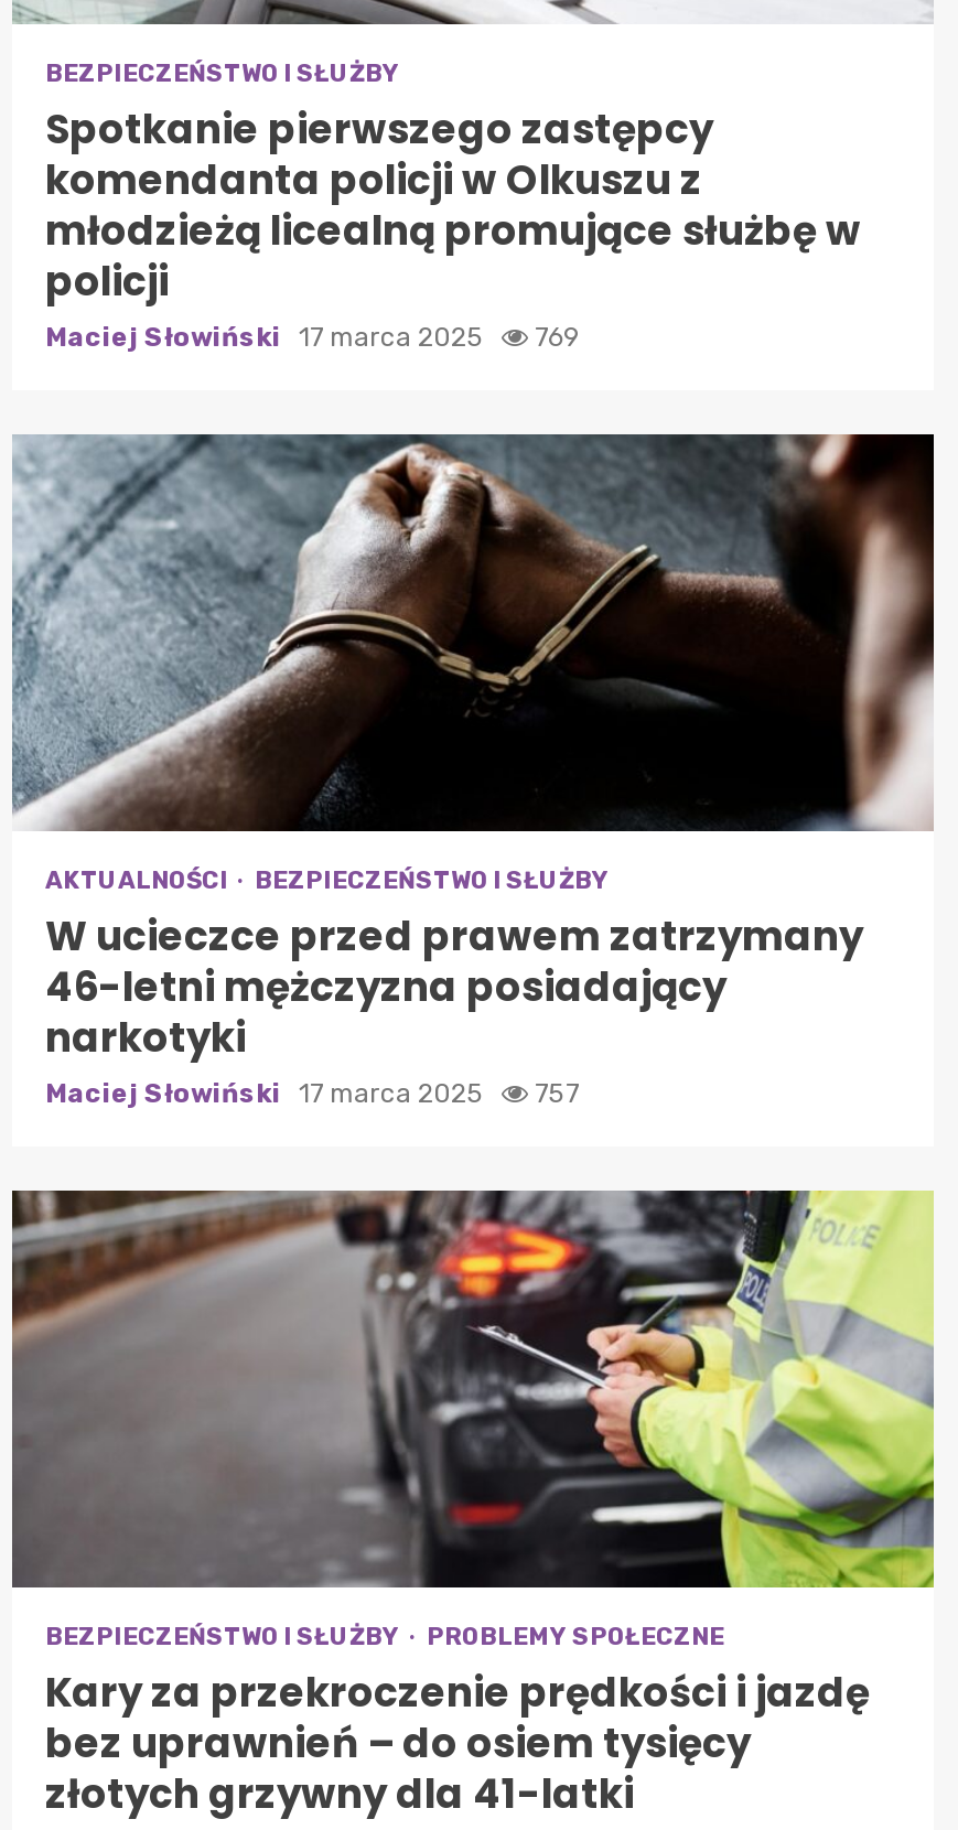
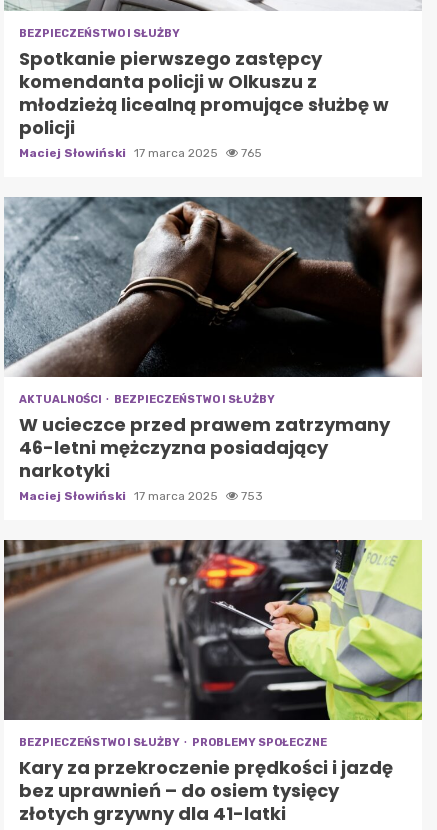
[45,321,581,352] Maciej Słowiński 17 marca 2025 769 -> [19,146,262,160] Maciej Słowiński 17 marca 2025 765
[45,1078,579,1109] Maciej Słowiński 17 marca 2025 757 -> [19,489,263,503] Maciej Słowiński 17 marca 2025 753

